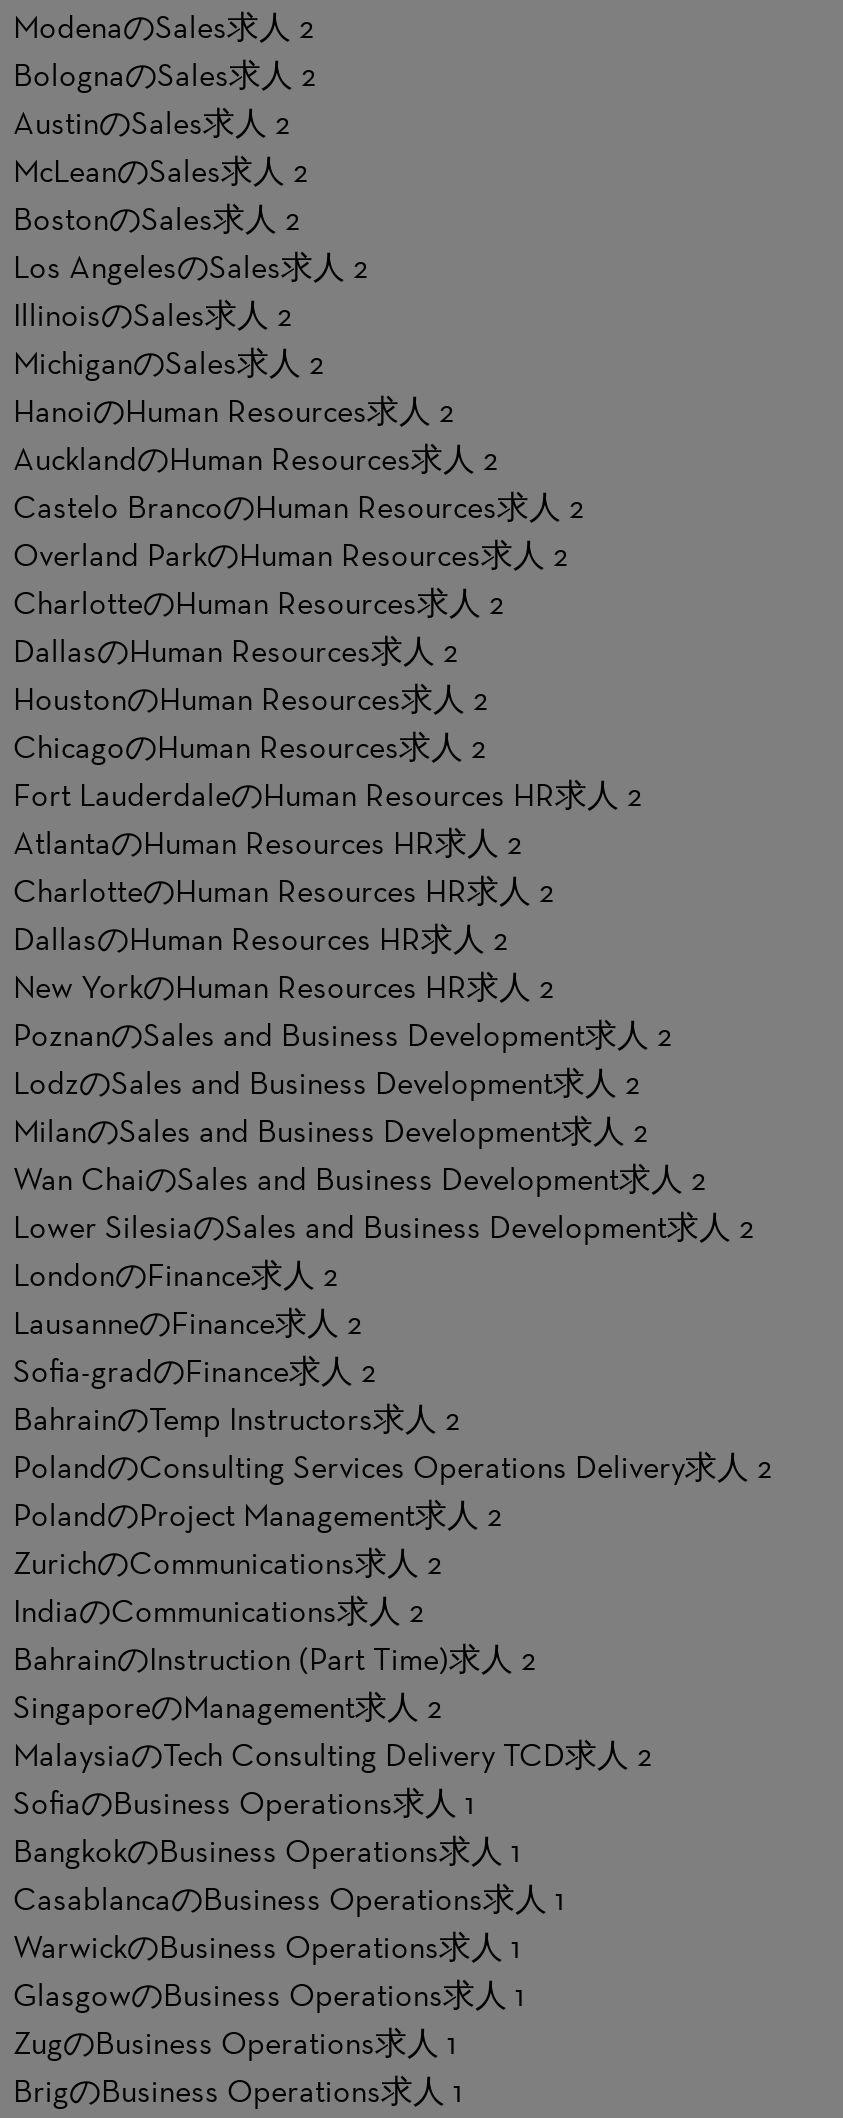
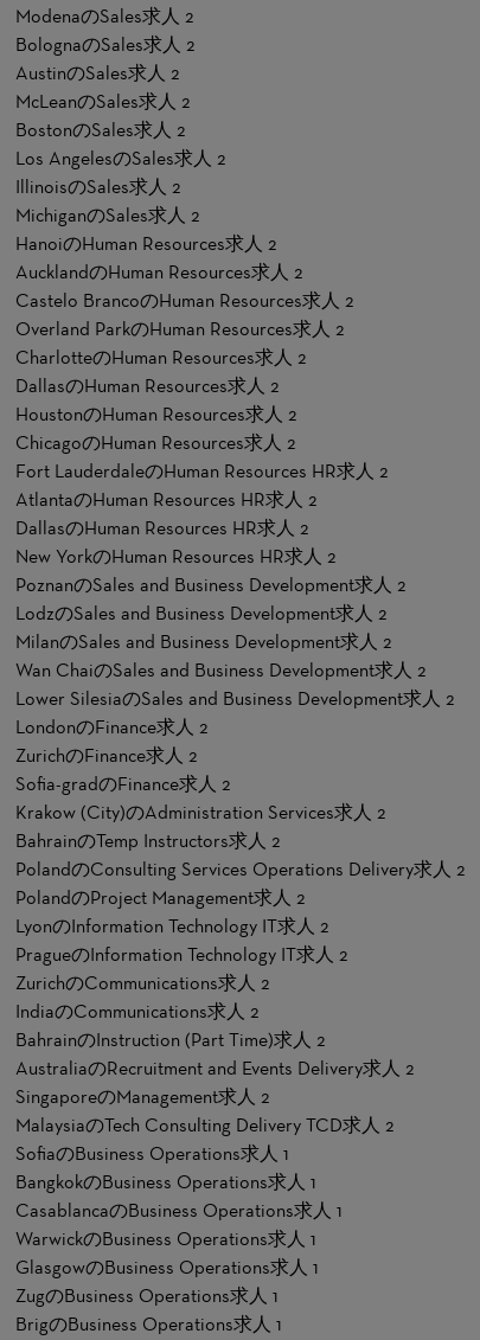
[13,872,555,910] CharlotteのHuman Resources HR求人2 -> none
moved [13,920,755,1294] -> [15,517,455,738]: DallasのHuman Resources HR求人2 | New YorkのHuman Resources HR求人2 | PoznanのSales and Business Development求人2 | LodzのSales and Business Development求人2 | MilanのSales and Business Development求人2 | Wan ChaiのSales and Business Development求人2 | Lower SilesiaのSales and Business Development求人2 | LondonのFinance求人2
[13,1304,363,1342] LausanneのFinance求人2 -> [15,744,198,767] ZurichのFinance求人2
moved [13,1352,377,1390] -> [15,772,231,795]: Sofia-gradのFinance求人2
none -> [15,801,386,823] Krakow (City)のAdministration Services求人2
none -> [15,915,348,966] LyonのInformation Technology IT求人2 | PragueのInformation Technology IT求人2
none -> [15,1057,415,1079] AustraliaのRecruitment and Events Delivery求人2

